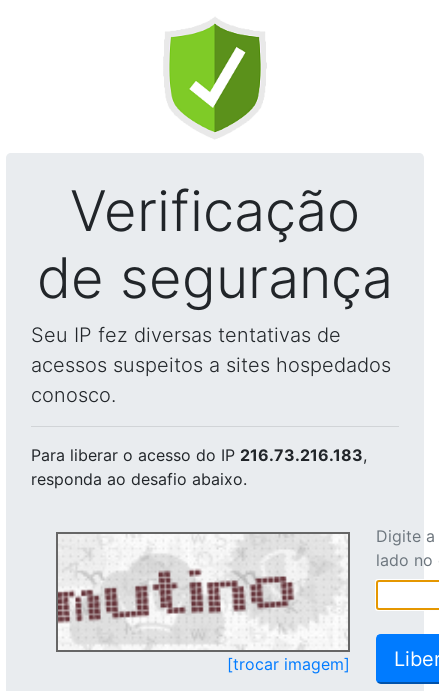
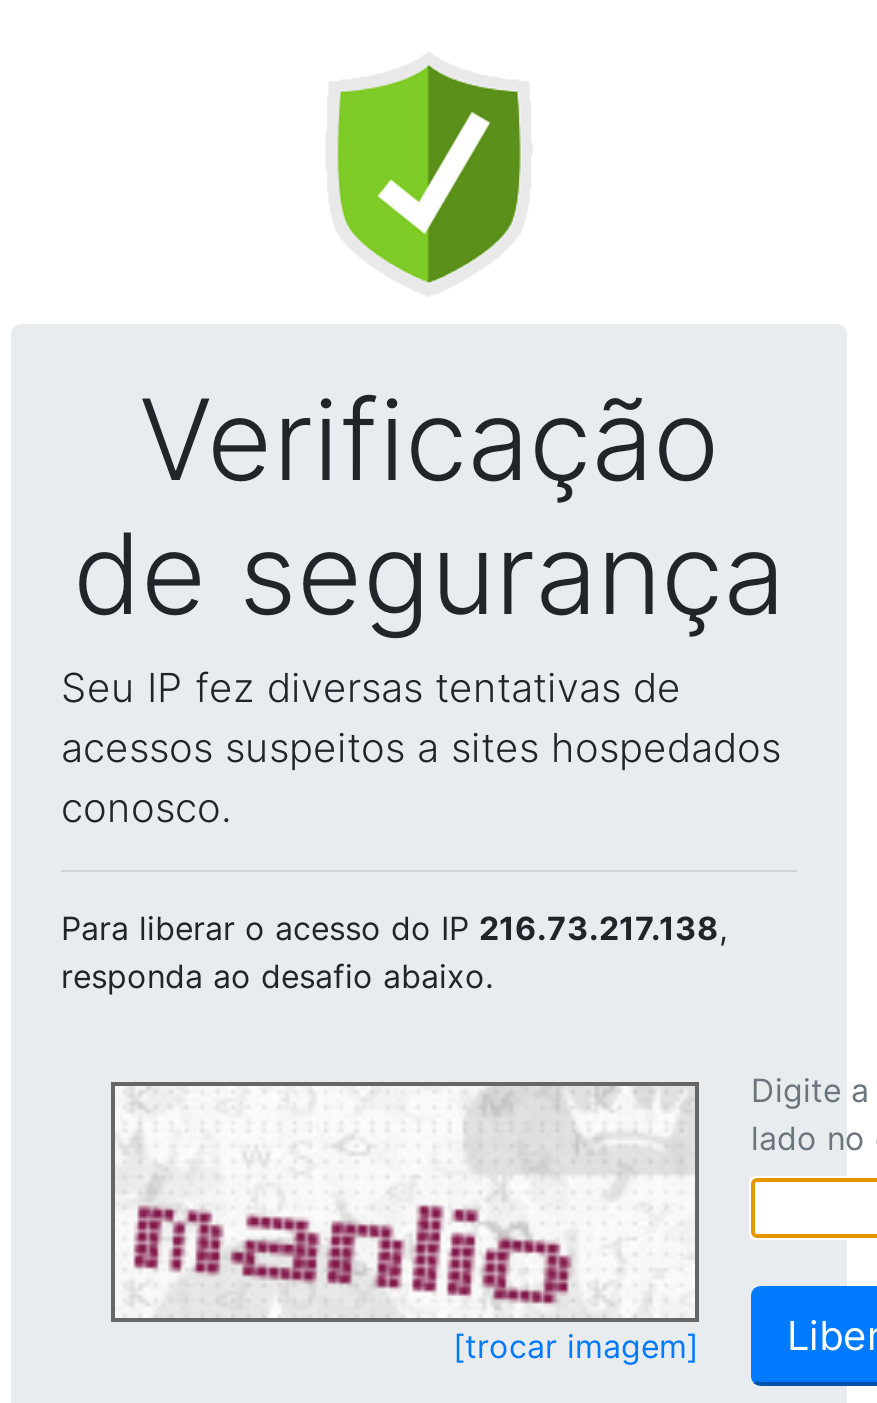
[31,445,367,465] Para liberar o acesso do IP 216.73.216.183, -> [61,908,727,948] Para liberar o acesso do IP 216.73.217.138,
[57,547,316,643] [image] -> [115,1110,631,1308] [image]

